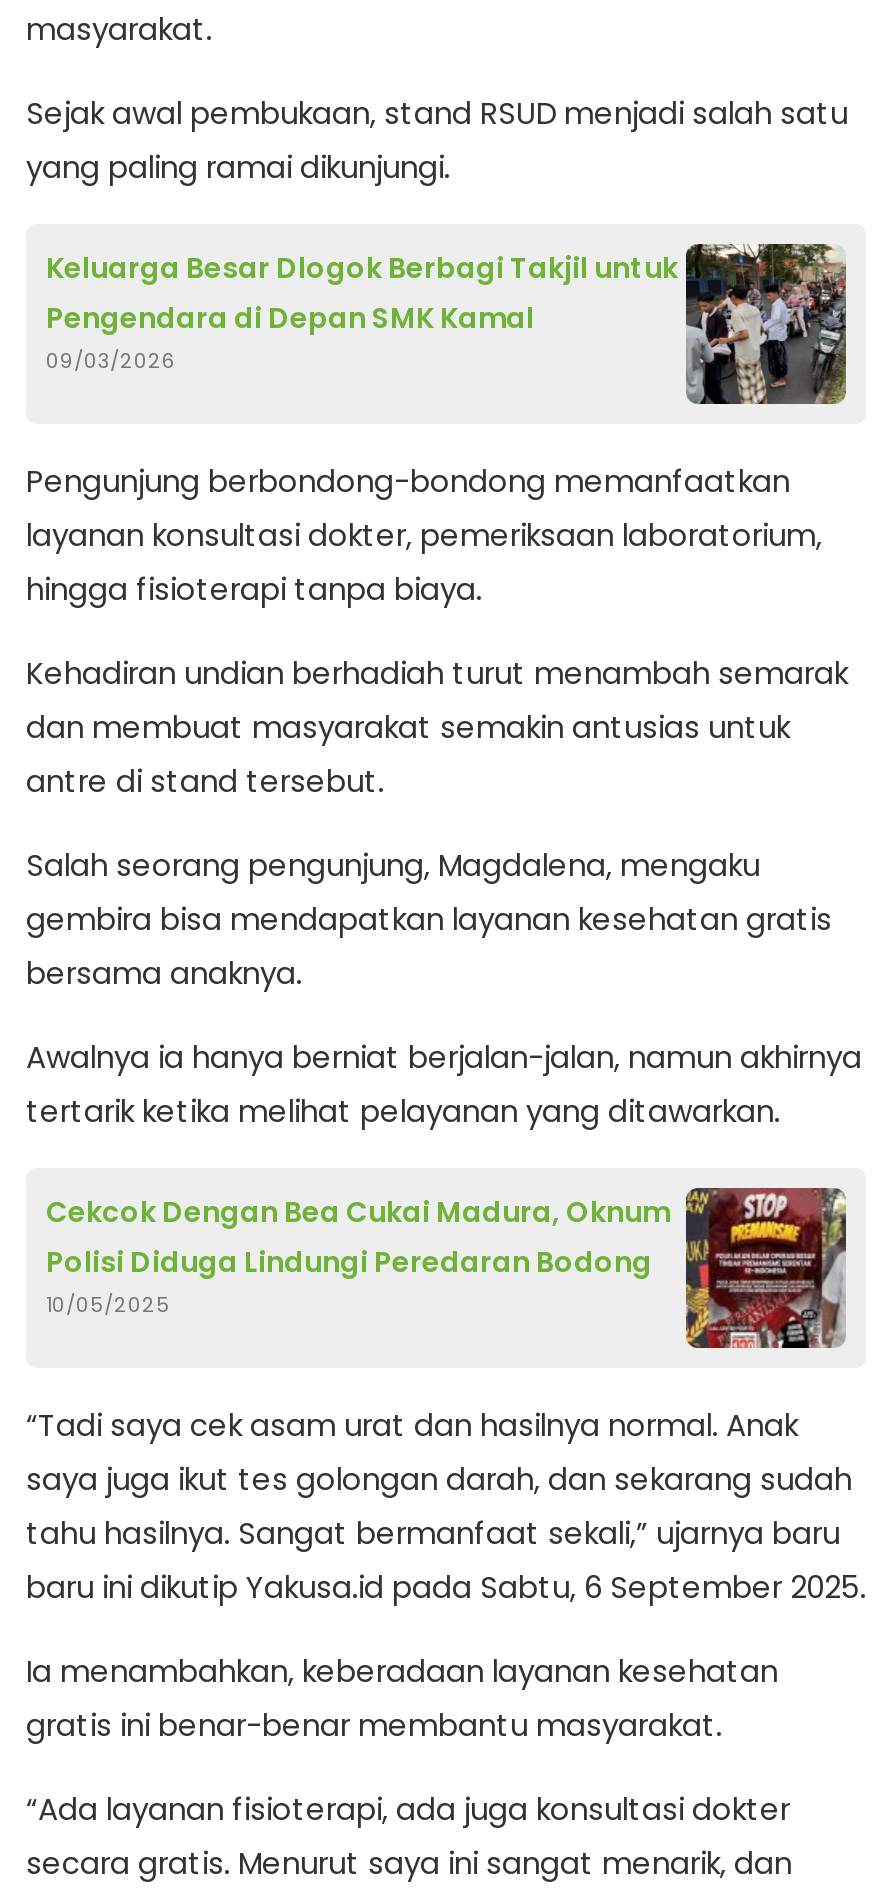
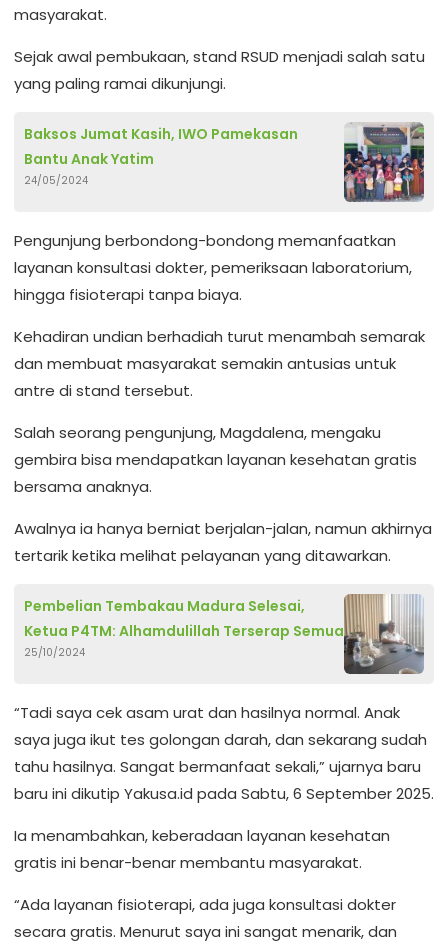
[46,248,678,376] Keluarga Besar Dlogok Berbagi Takjil untuk | Pengendara di Depan SMK Kamal | 09/03/2026 -> [24,124,298,188] Baksos Jumat Kasih, IWO Pamekasan | Bantu Anak Yatim | 24/05/2024
[686,242,848,406] [image] -> [343,122,425,203] [image]
[46,1186,848,1348] [image] | Cekcok Dengan Bea Cukai Madura, Oknum | Polisi Diduga Lindungi Peredaran Bodong | 10/05/2025 -> [24,593,424,675] [image] | Pembelian Tembakau Madura Selesai, | Ketua P4TM: Alhamdulillah Terserap Semua | 25/10/2024

